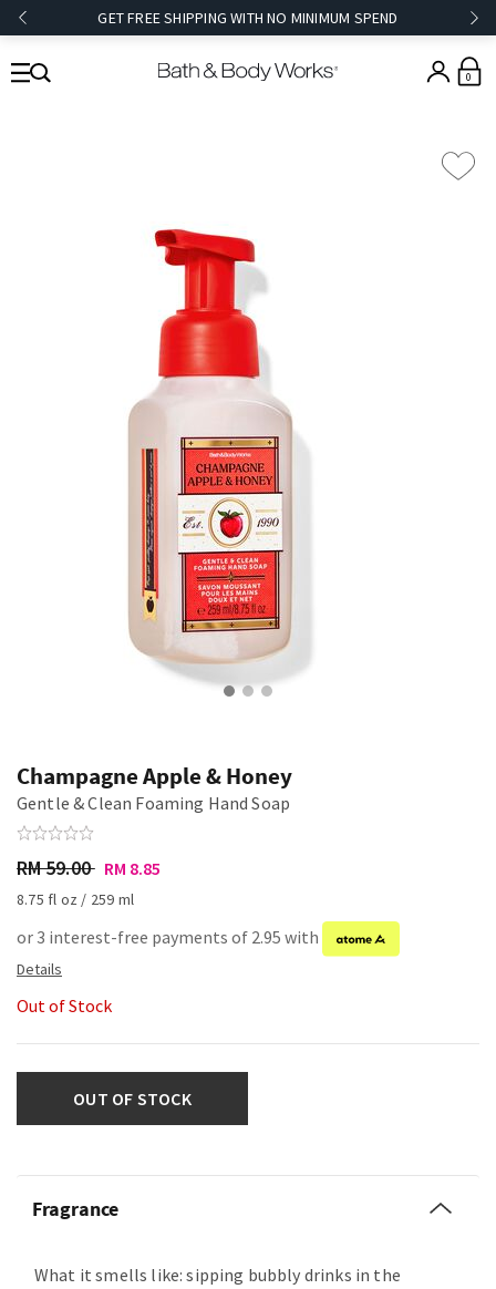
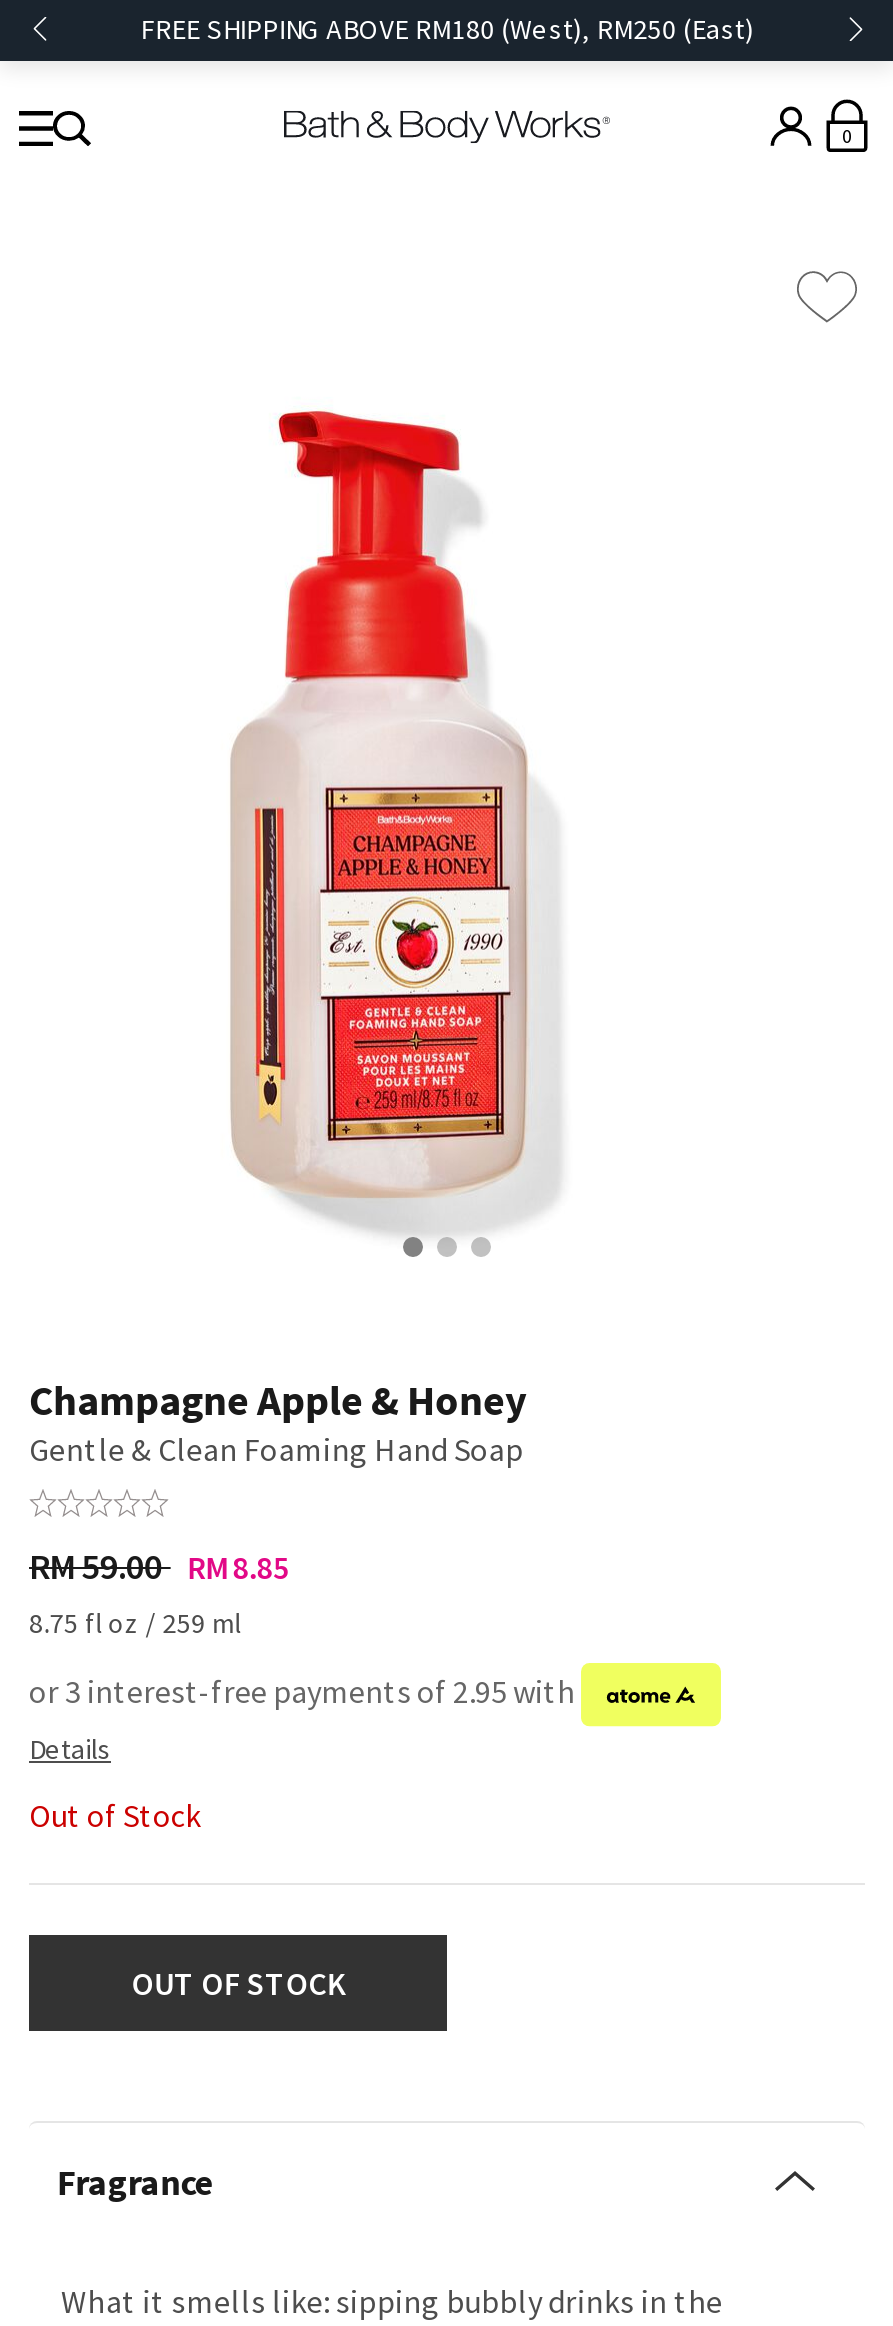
[98,8,398,28] GET FREE SHIPPING WITH NO MINIMUM SPEND -> [140,11,754,47] FREE SHIPPING ABOVE RM180 (West), RM250 (East)

